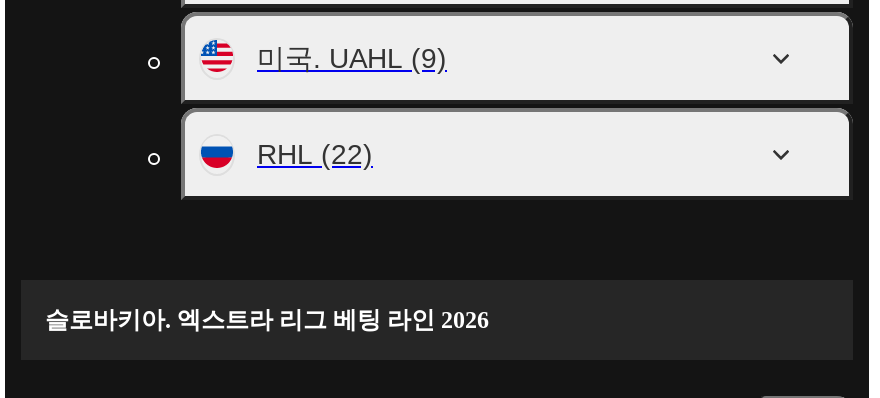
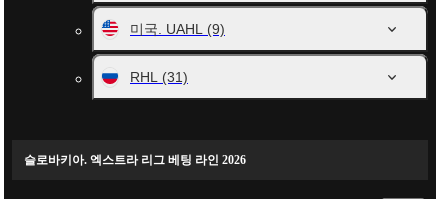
[257,138,373,170] RHL (22) -> [130,69,188,85] RHL (31)

